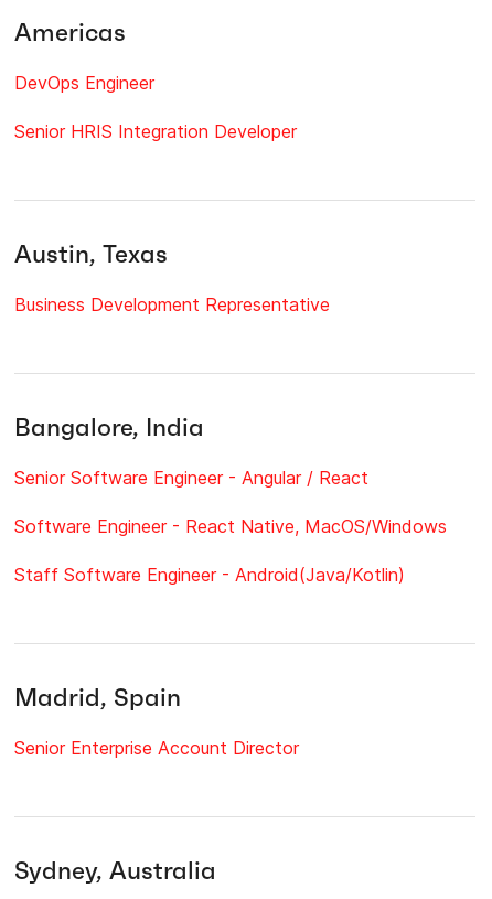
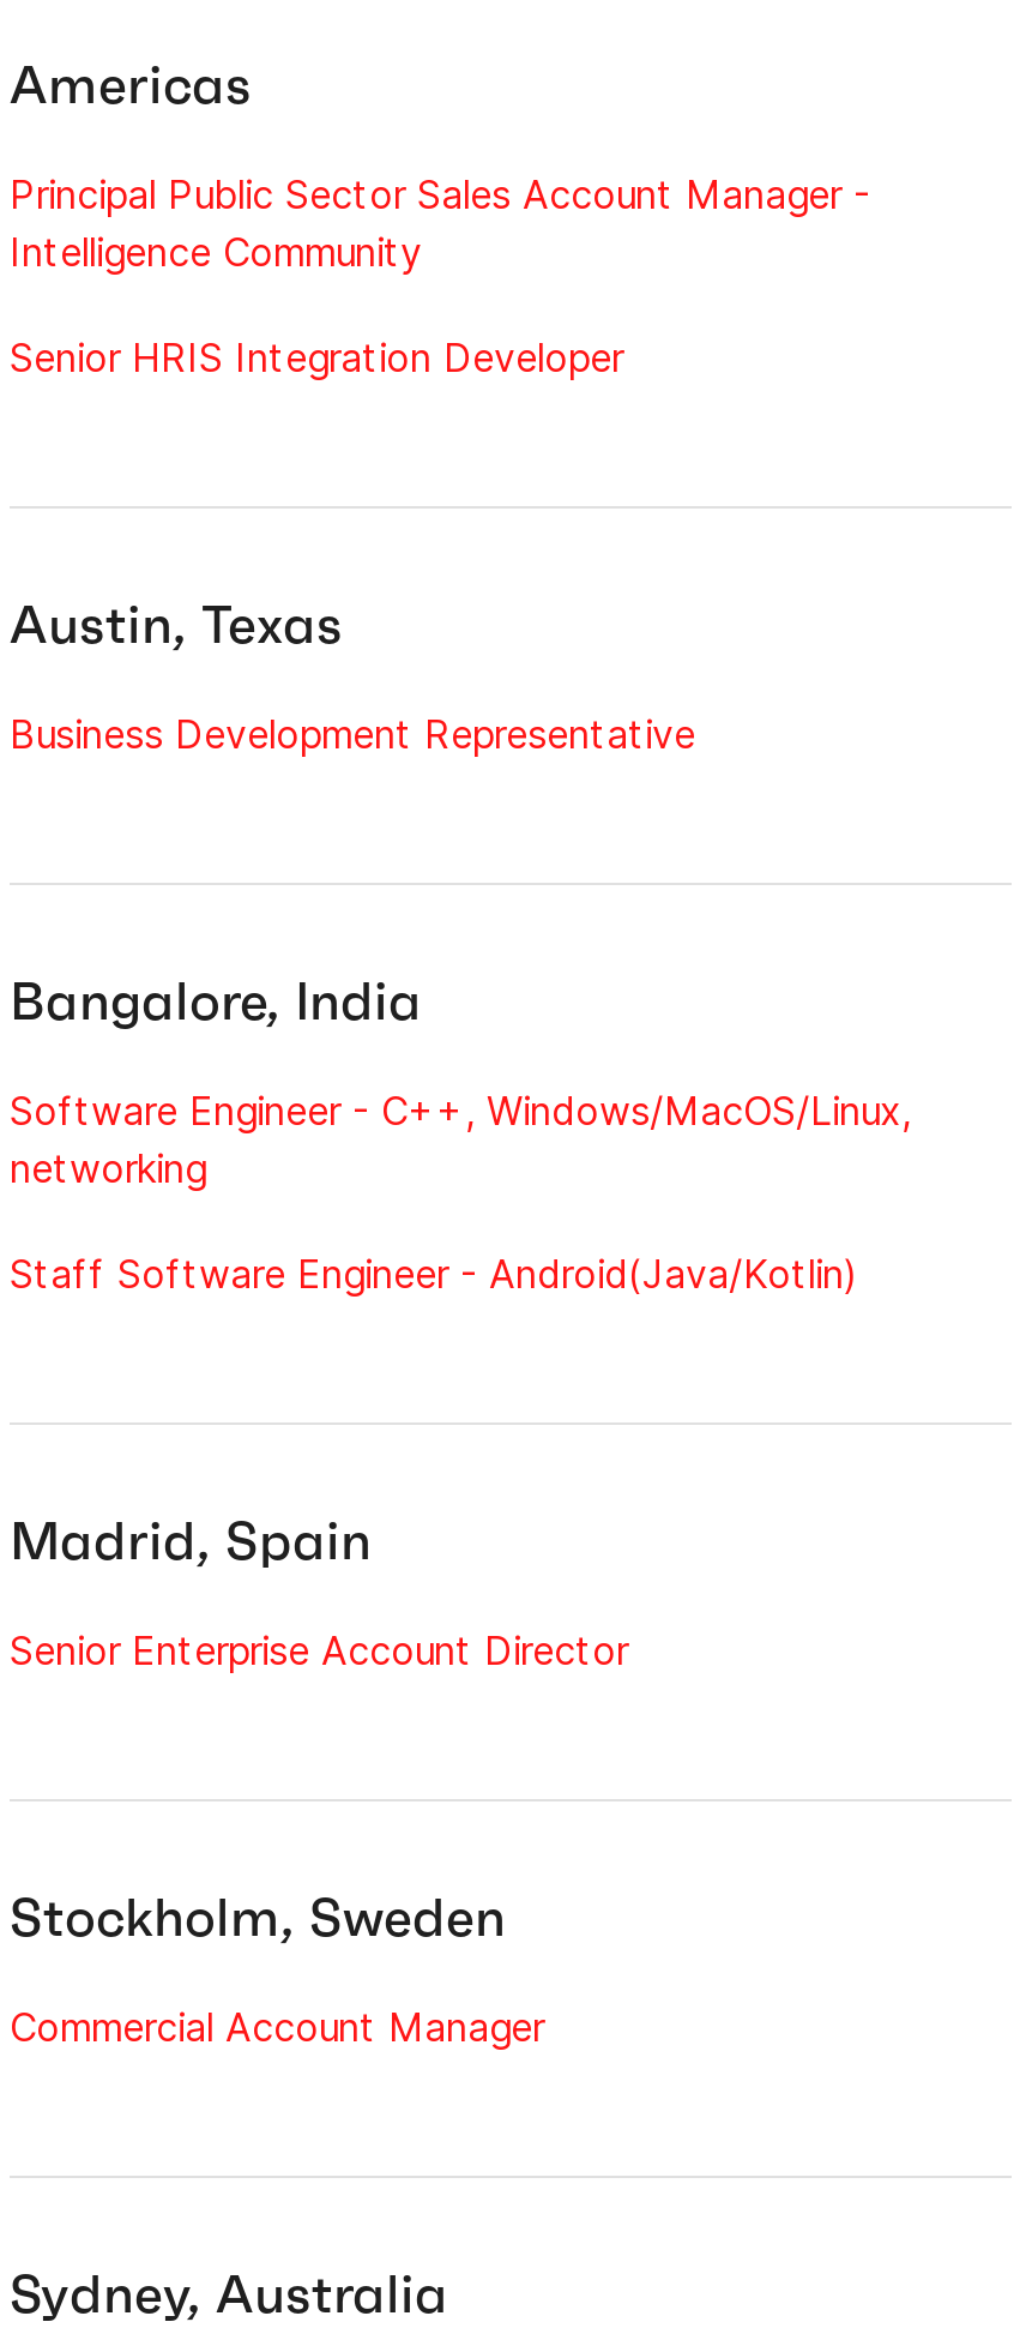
[14,72,154,94] DevOps Engineer -> [10,170,870,276] Principal Public Sector Sales Account Manager - | Intelligence Community
[14,467,447,537] Senior Software Engineer - Angular / React | Software Engineer - React Native, MacOS/Windows -> [10,1087,911,1192] Software Engineer - C++, Windows/MacOS/Linux, | networking
none -> [10,1885,544,2051] Stockholm, Sweden | Commercial Account Manager

